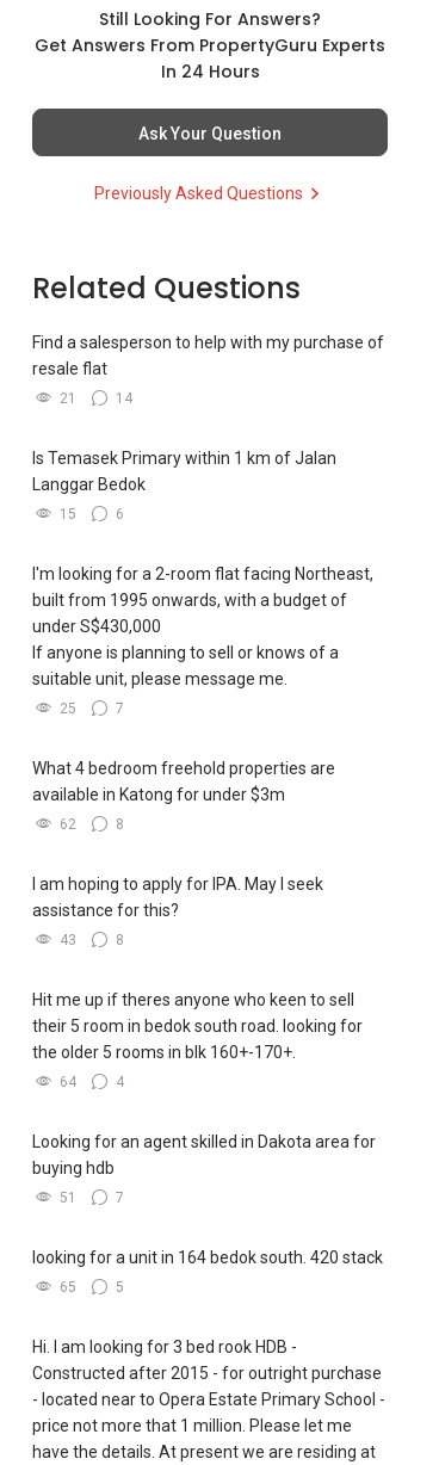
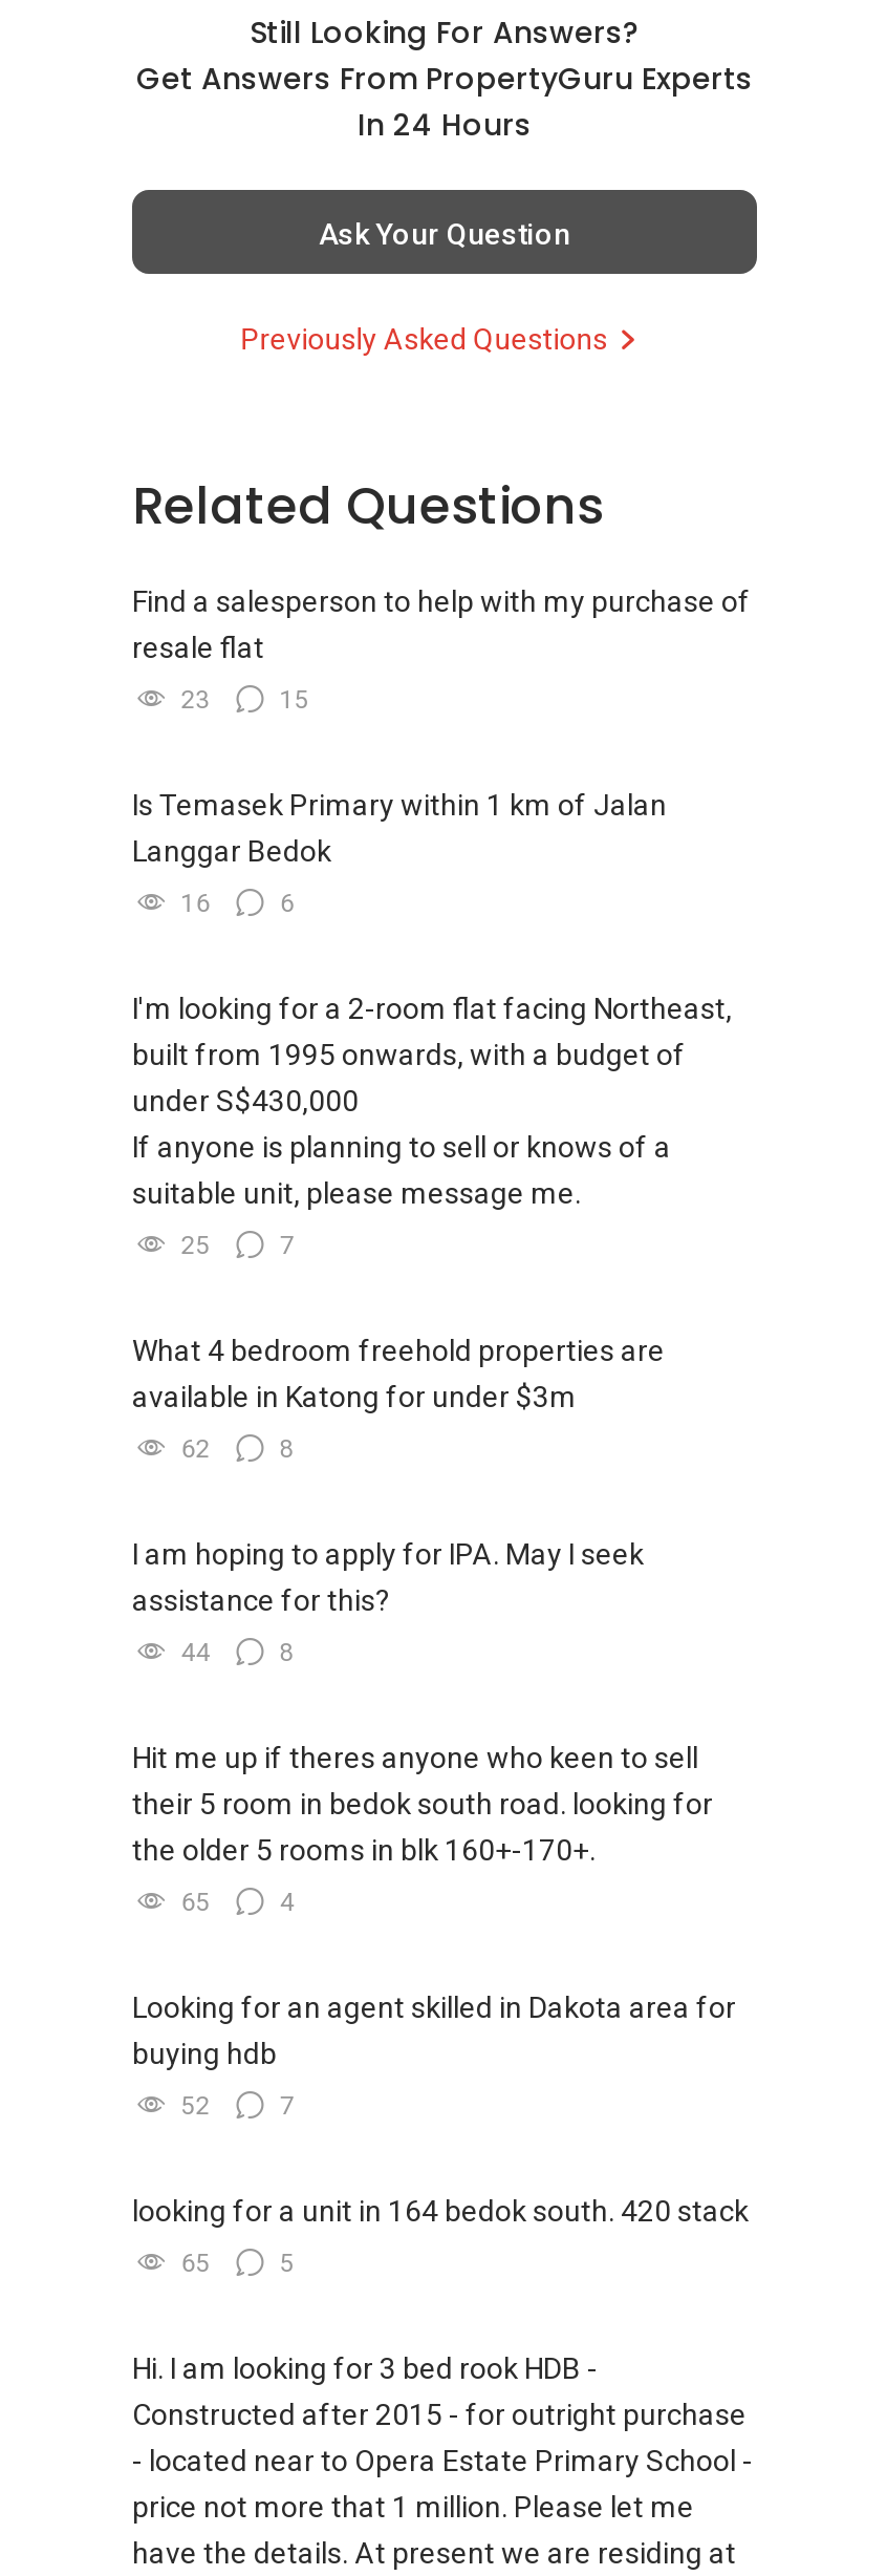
[60,390,77,406] 21 -> [181,685,210,714] 23
[116,390,133,406] 14 -> [280,685,309,714] 15
[60,505,77,522] 15 -> [181,888,210,917] 16
[60,931,77,948] 43 -> [181,1637,210,1667] 44
[60,1073,77,1090] 64 -> [181,1887,210,1916] 65
[60,1189,77,1206] 51 -> [181,2091,210,2120] 52

